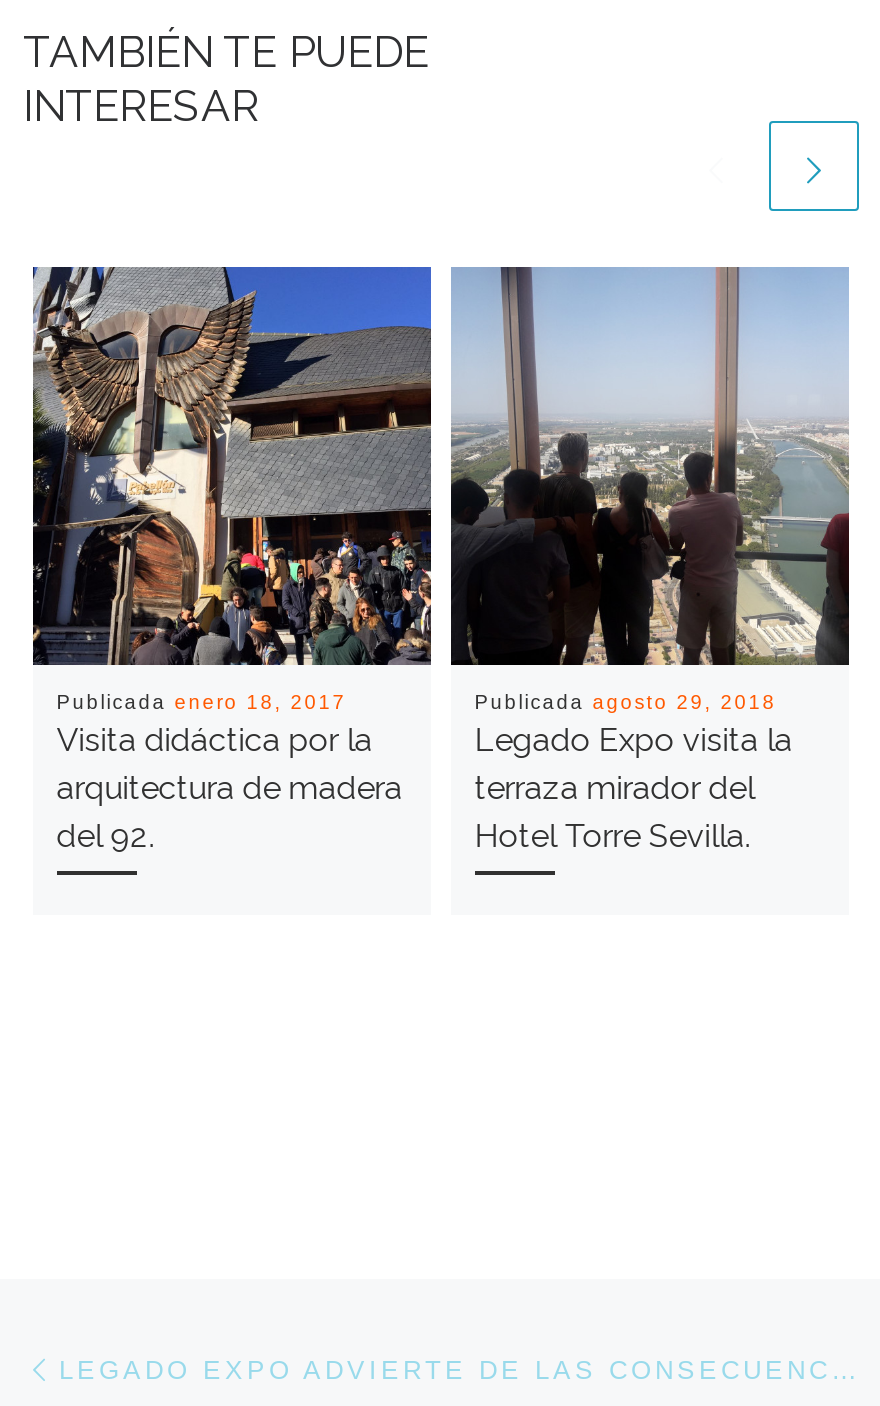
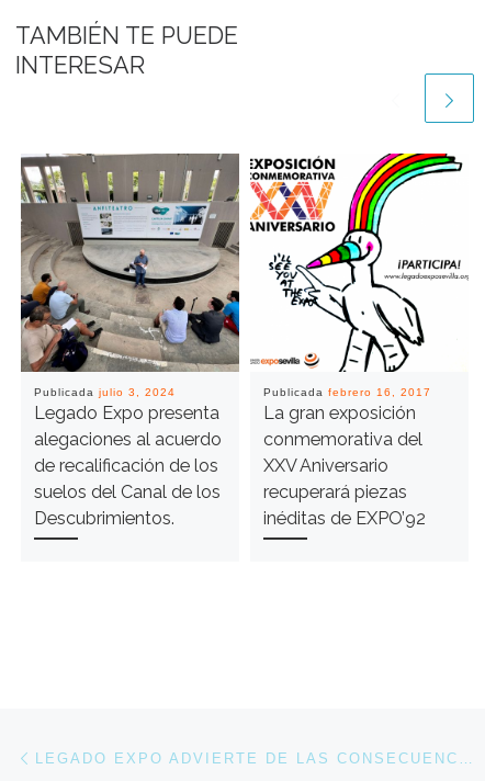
[31,265,433,856] [image] | Publicada enero 18, 2017 | Visita didáctica por la | arquitectura de madera | del 92. -> [20,152,240,529] [image] | Publicada julio 3, 2024 | Legado Expo presenta | alegaciones al acuerdo | de recalificación de los | suelos del Canal de los | Descubrimientos.
[449,265,851,856] [image] | Publicada agosto 29, 2018 | Legado Expo visita la | terraza mirador del | Hotel Torre Sevilla. -> [250,152,469,529] [image] | Publicada febrero 16, 2017 | La gran exposición | conmemorativa del | XXV Aniversario | recuperará piezas | inéditas de EXPO’92

